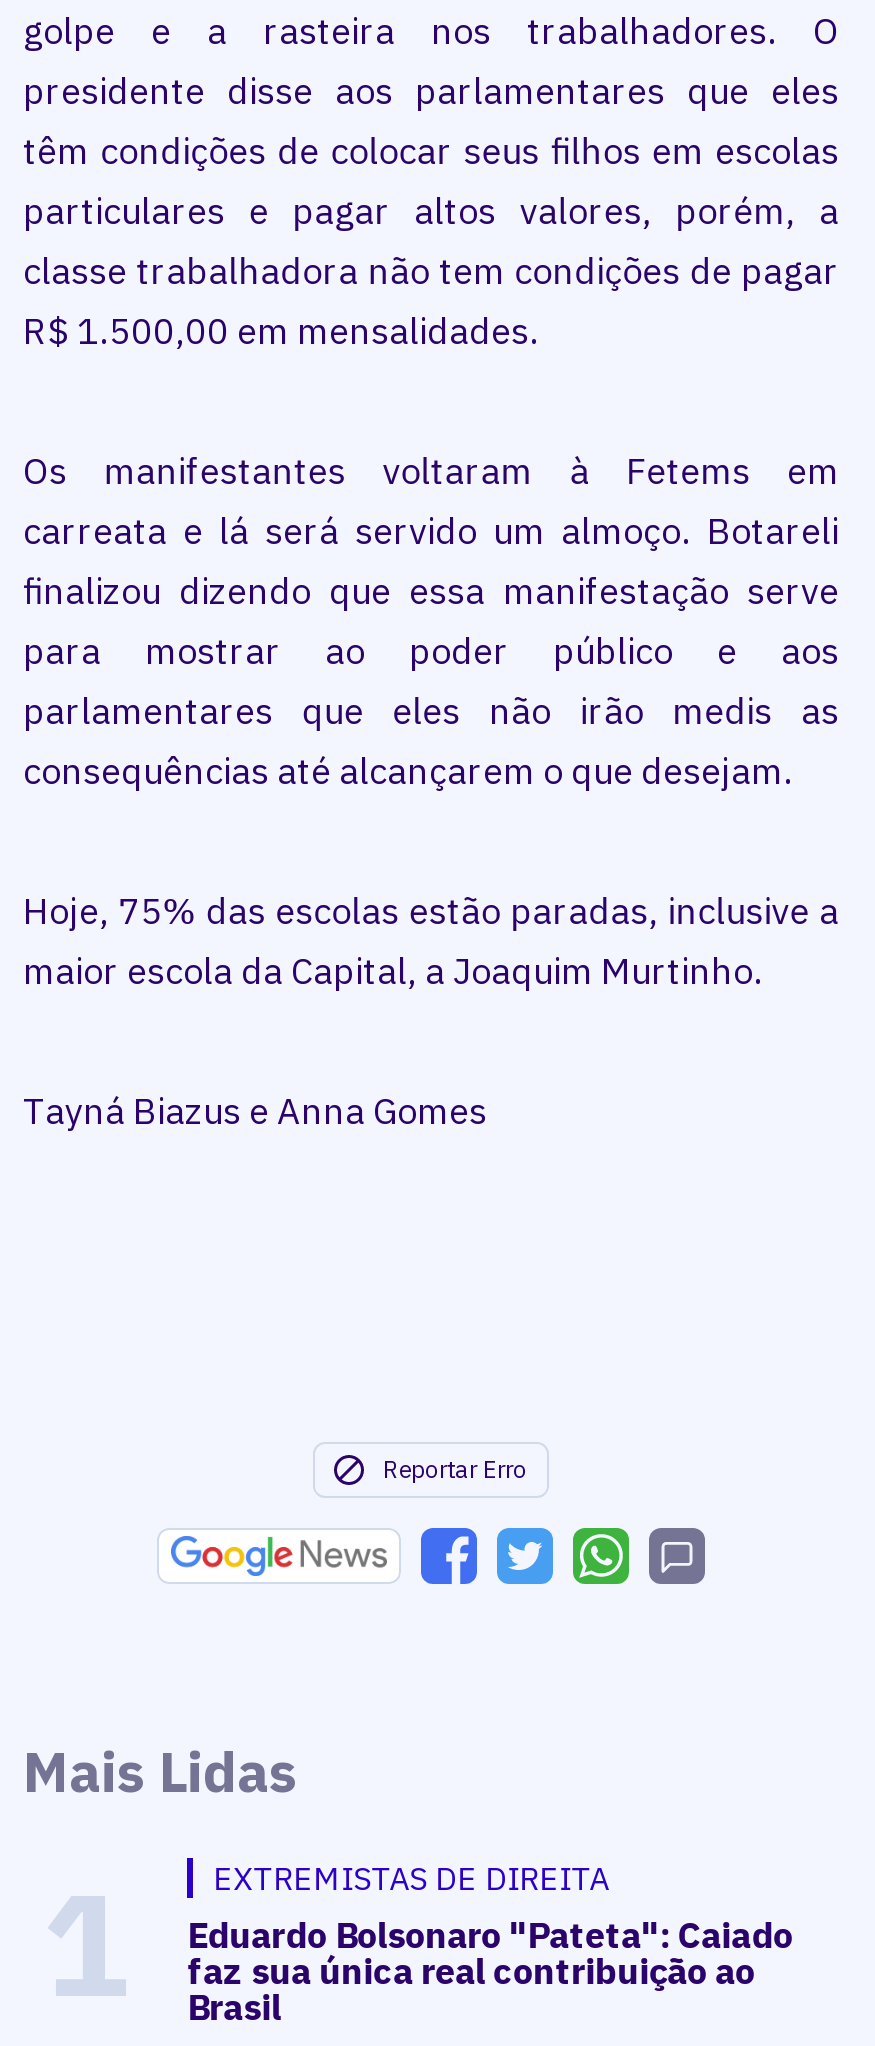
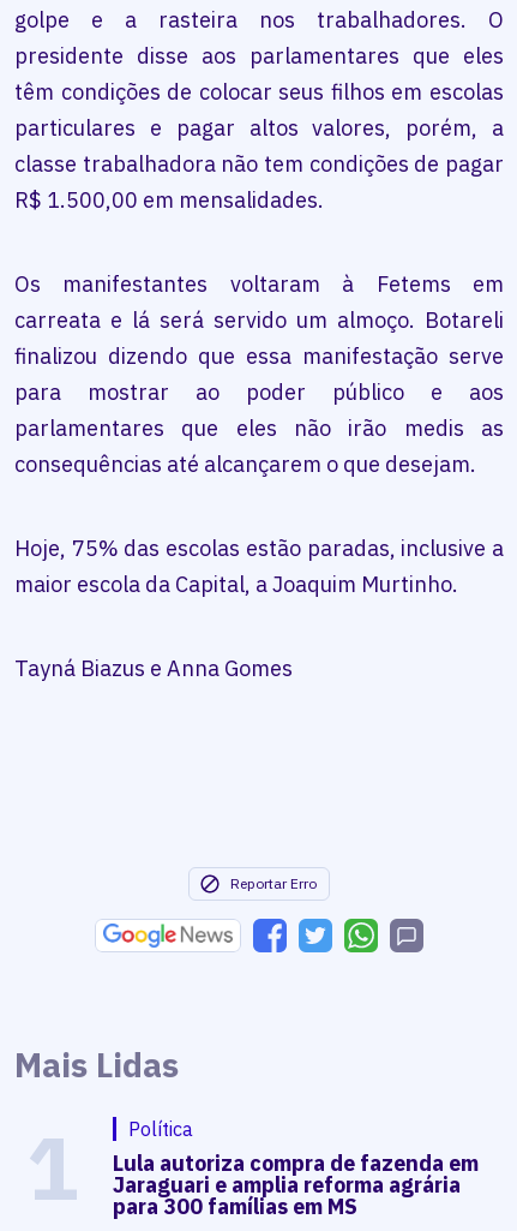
[187,1859,793,2031] EXTREMISTAS DE DIREITA | Eduardo Bolsonaro "Pateta": Caiado | faz sua única real contribuição ao | Brasil -> [113,1117,479,1221] Política | Lula autoriza compra de fazenda em | Jaraguari e amplia reforma agrária | para 300 famílias em MS

